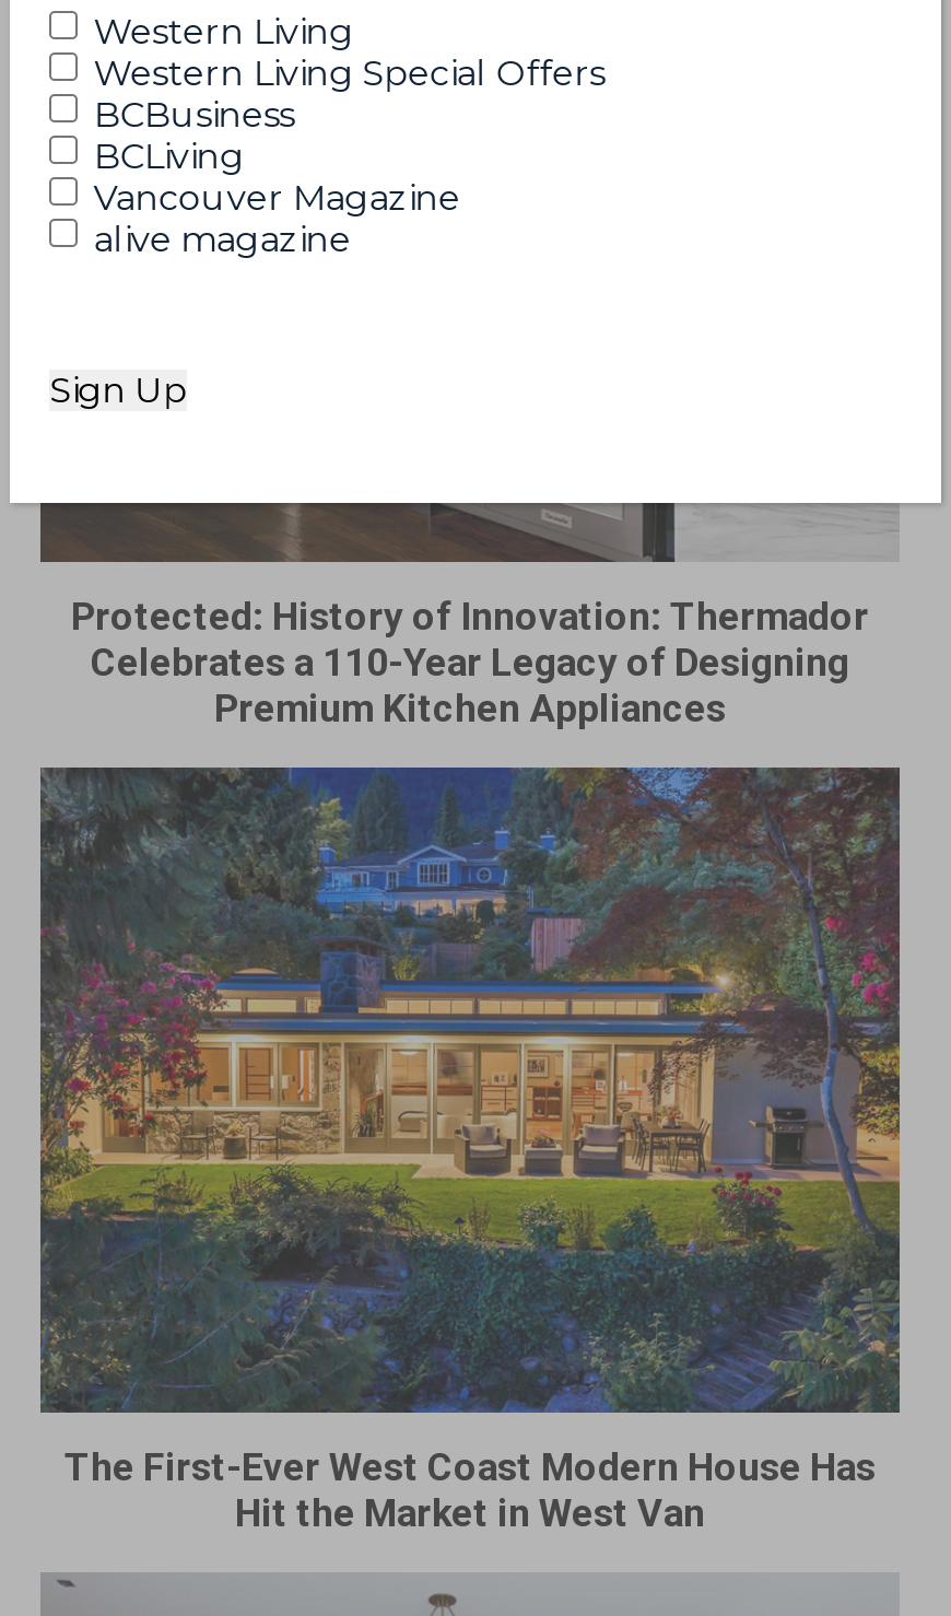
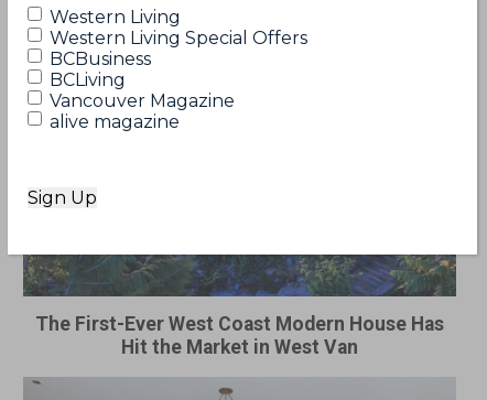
[40,501,900,730] [image] | Protected: History of Innovation: Thermador | Celebrates a 110-Year Legacy of Designing | Premium Kitchen Appliances -> none
[40,748,902,1330] [image] -> none

